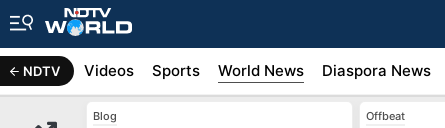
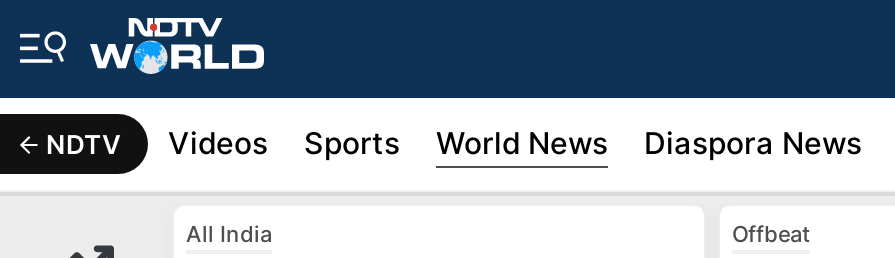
[93,109,117,123] Blog -> [186,220,272,248] All India

